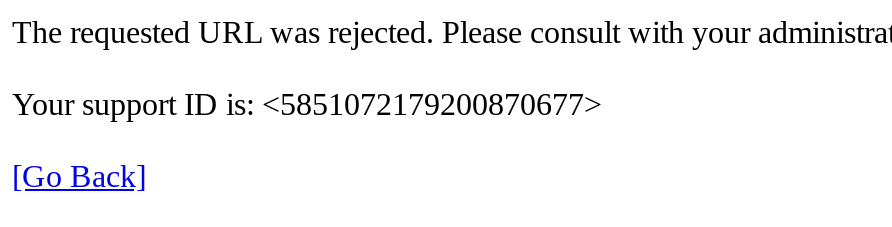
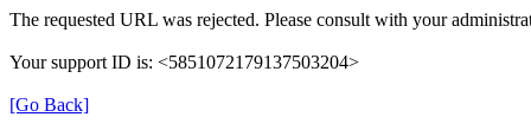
[12,87,602,121] Your support ID is: <5851072179200870677> -> [9,52,359,72] Your support ID is: <5851072179137503204>

